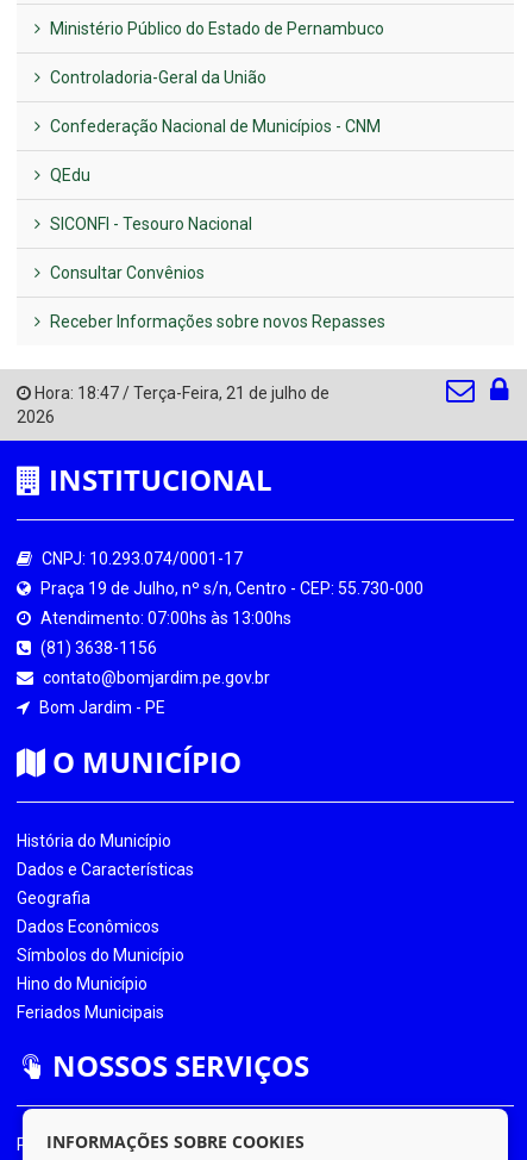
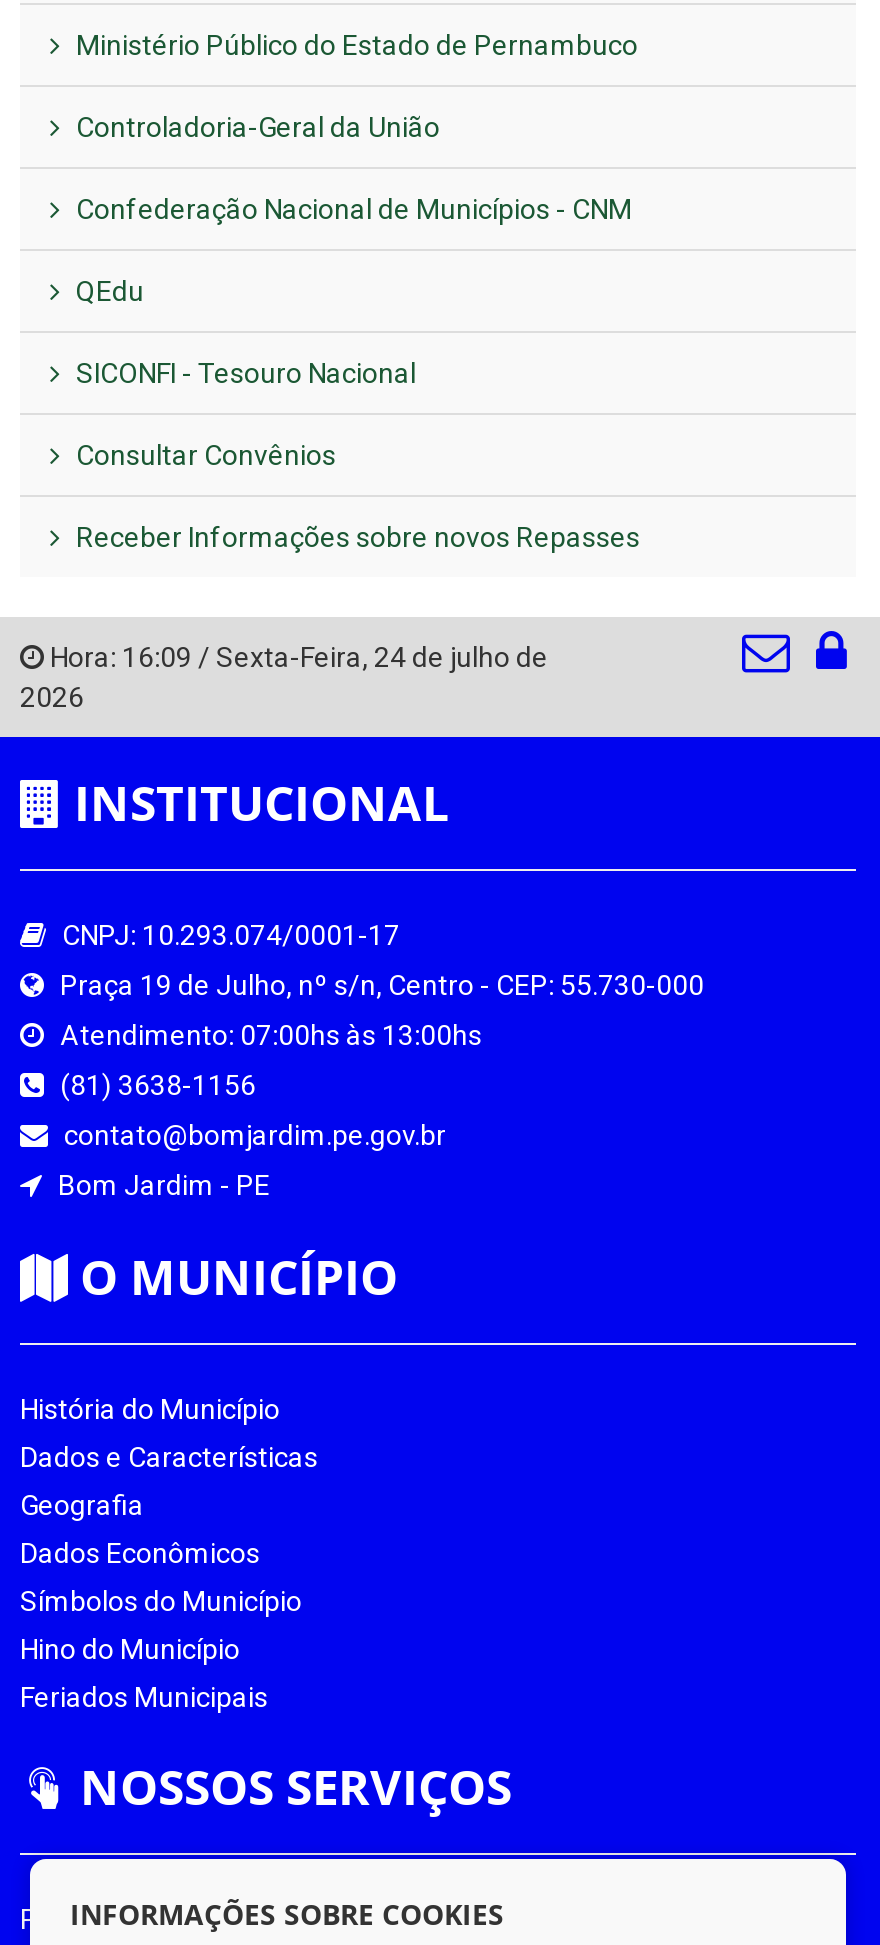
[31,384,330,403] Hora: 18:47 / Terça-Feira, 21 de julho de -> [44,641,548,673] Hora: 16:09 / Sexta-Feira, 24 de julho de

